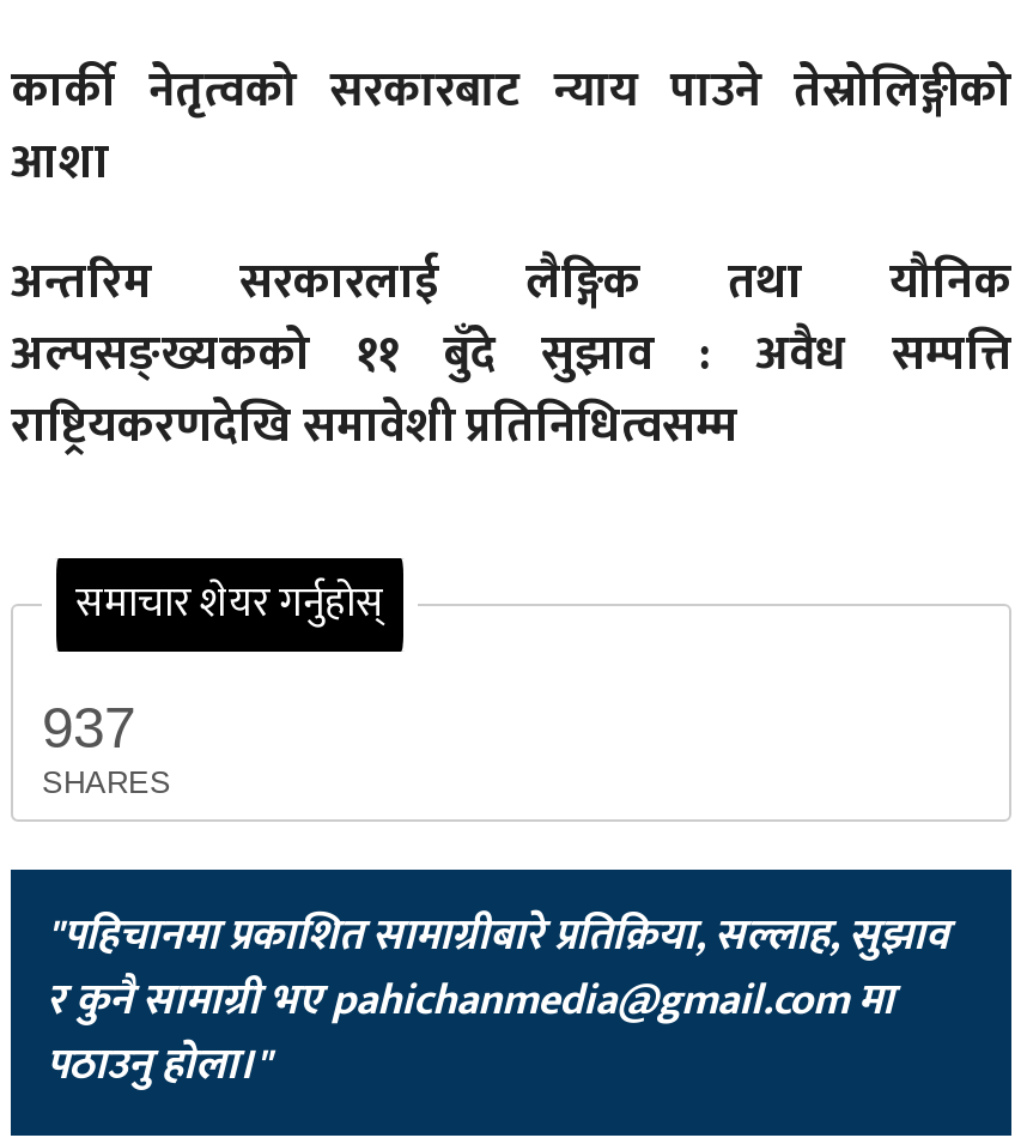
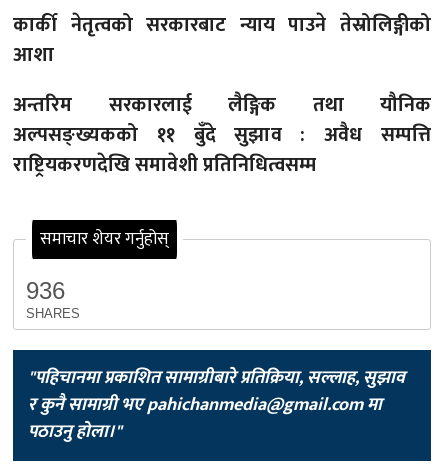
[42,695,135,759] 937 -> [26,277,65,304] 936

